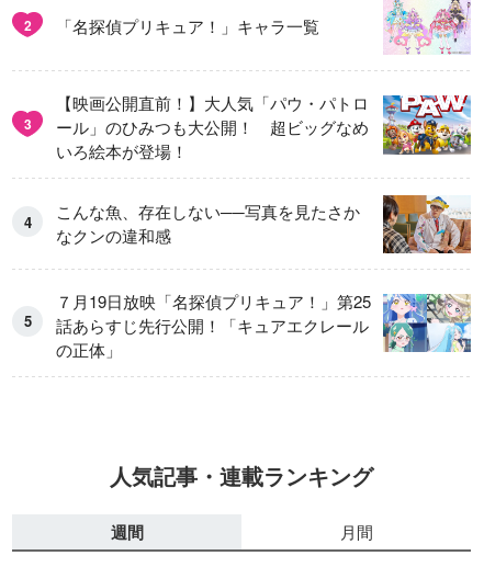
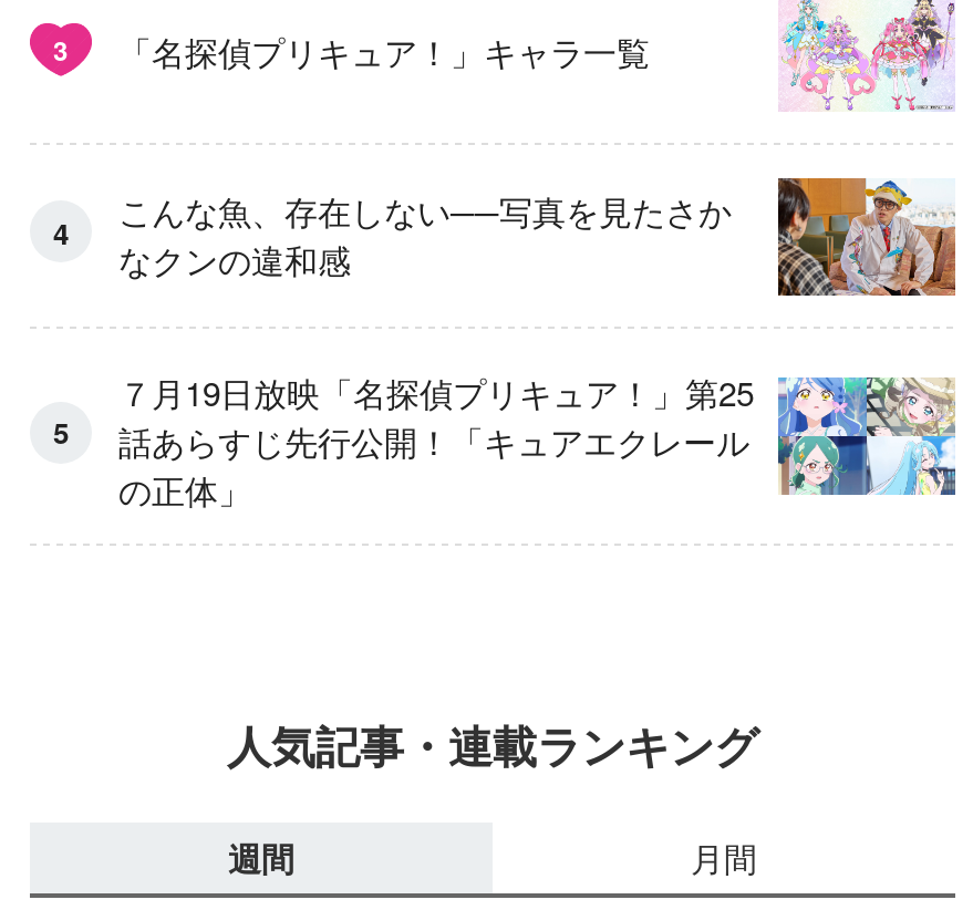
[24,14,319,37] 2 「名探偵プリキュア！」キャラ一覧 -> [53,28,650,74] 3 「名探偵プリキュア！」キャラ一覧
[56,88,472,163] [image] | 【映画公開直前！】大人気「パウ・パトロ | ール」のひみつも大公開！ 超ビッグなめ | いろ絵本が登場！ -> none
[24,114,31,134] 3 -> none

